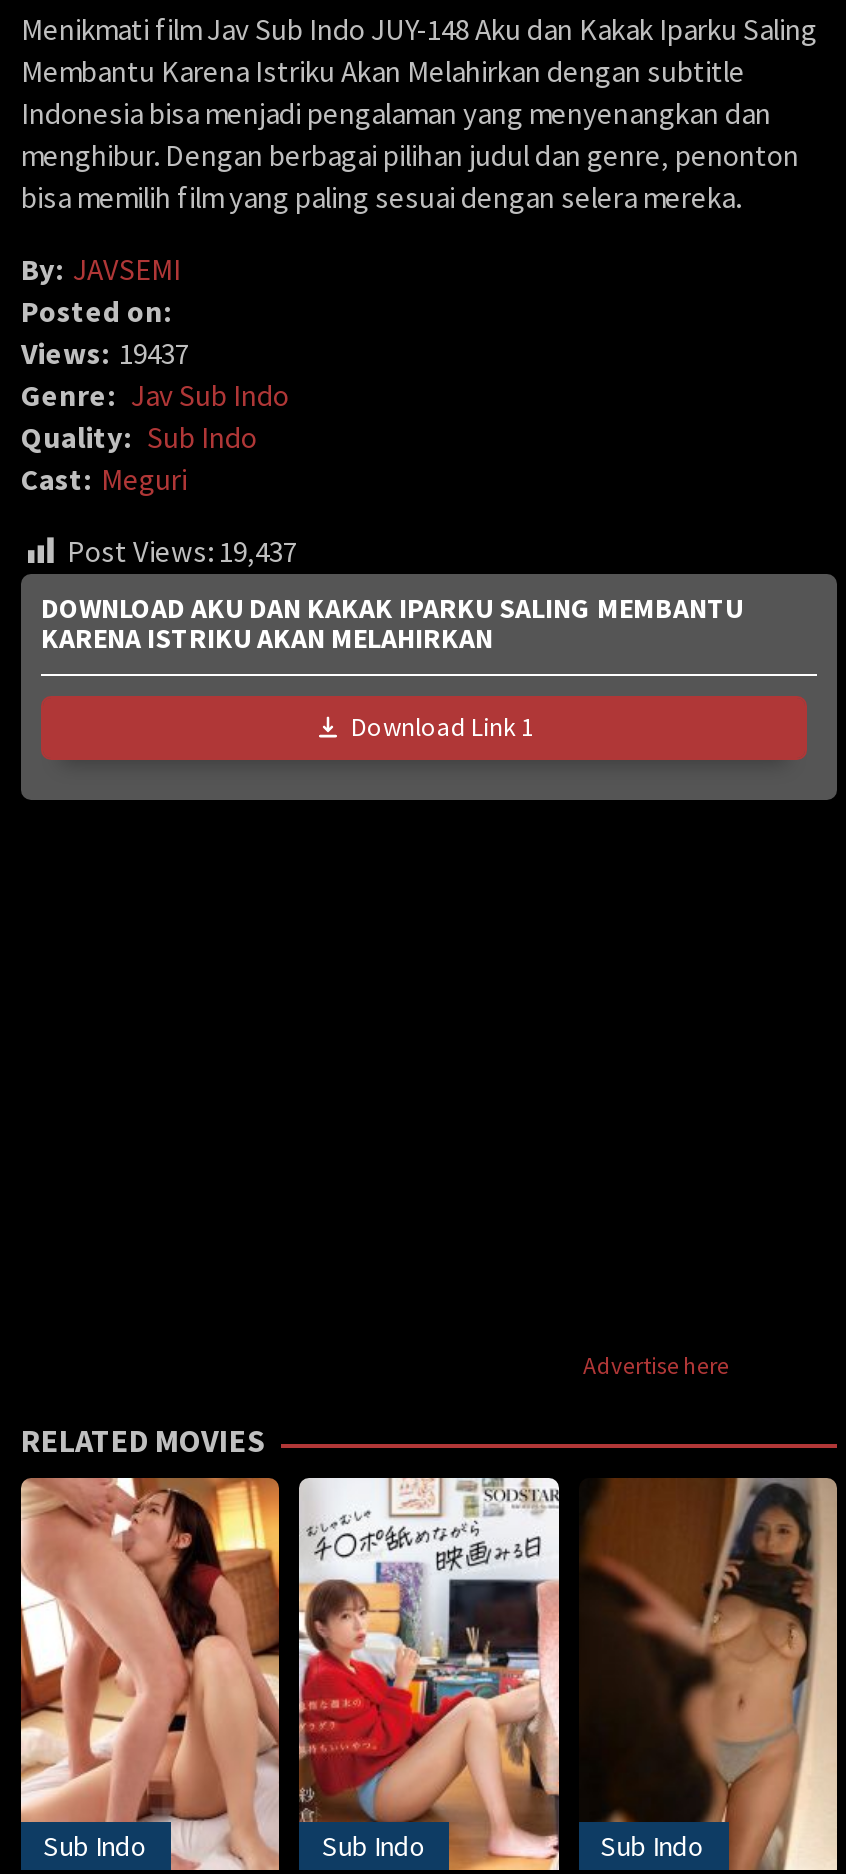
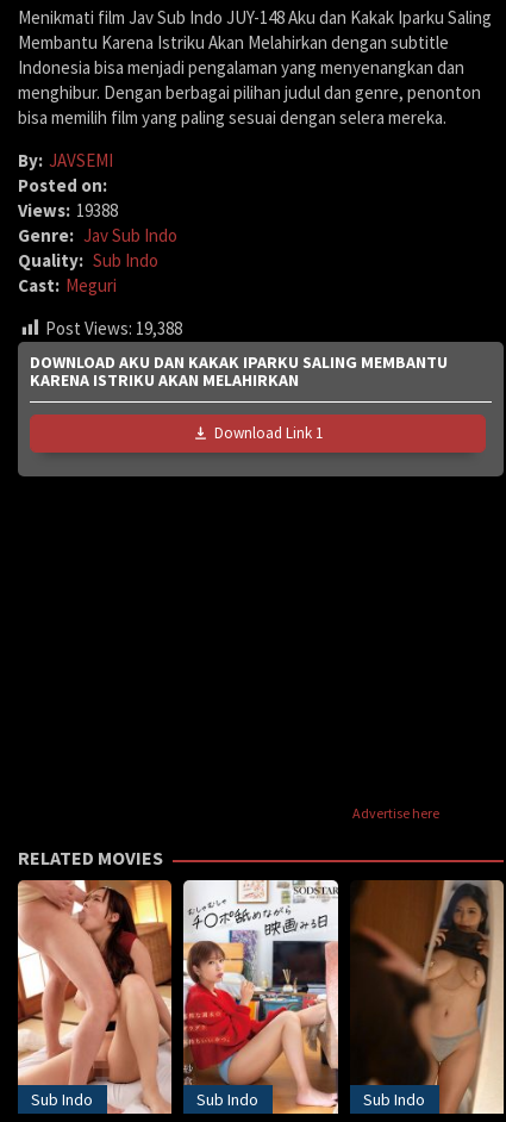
[21,334,189,372] Views: 19437 -> [18,199,118,222] Views: 19388
[67,532,297,570] Post Views: 19,437 -> [45,317,182,340] Post Views: 19,388

